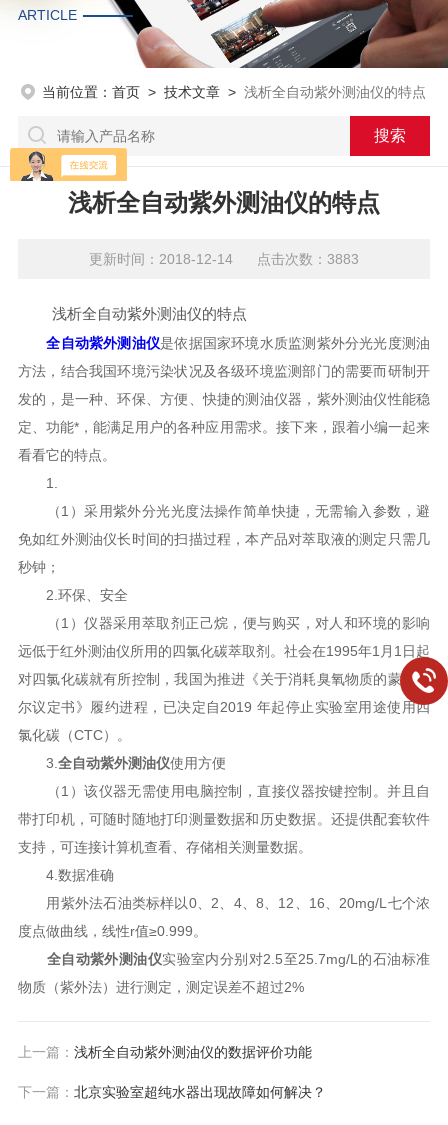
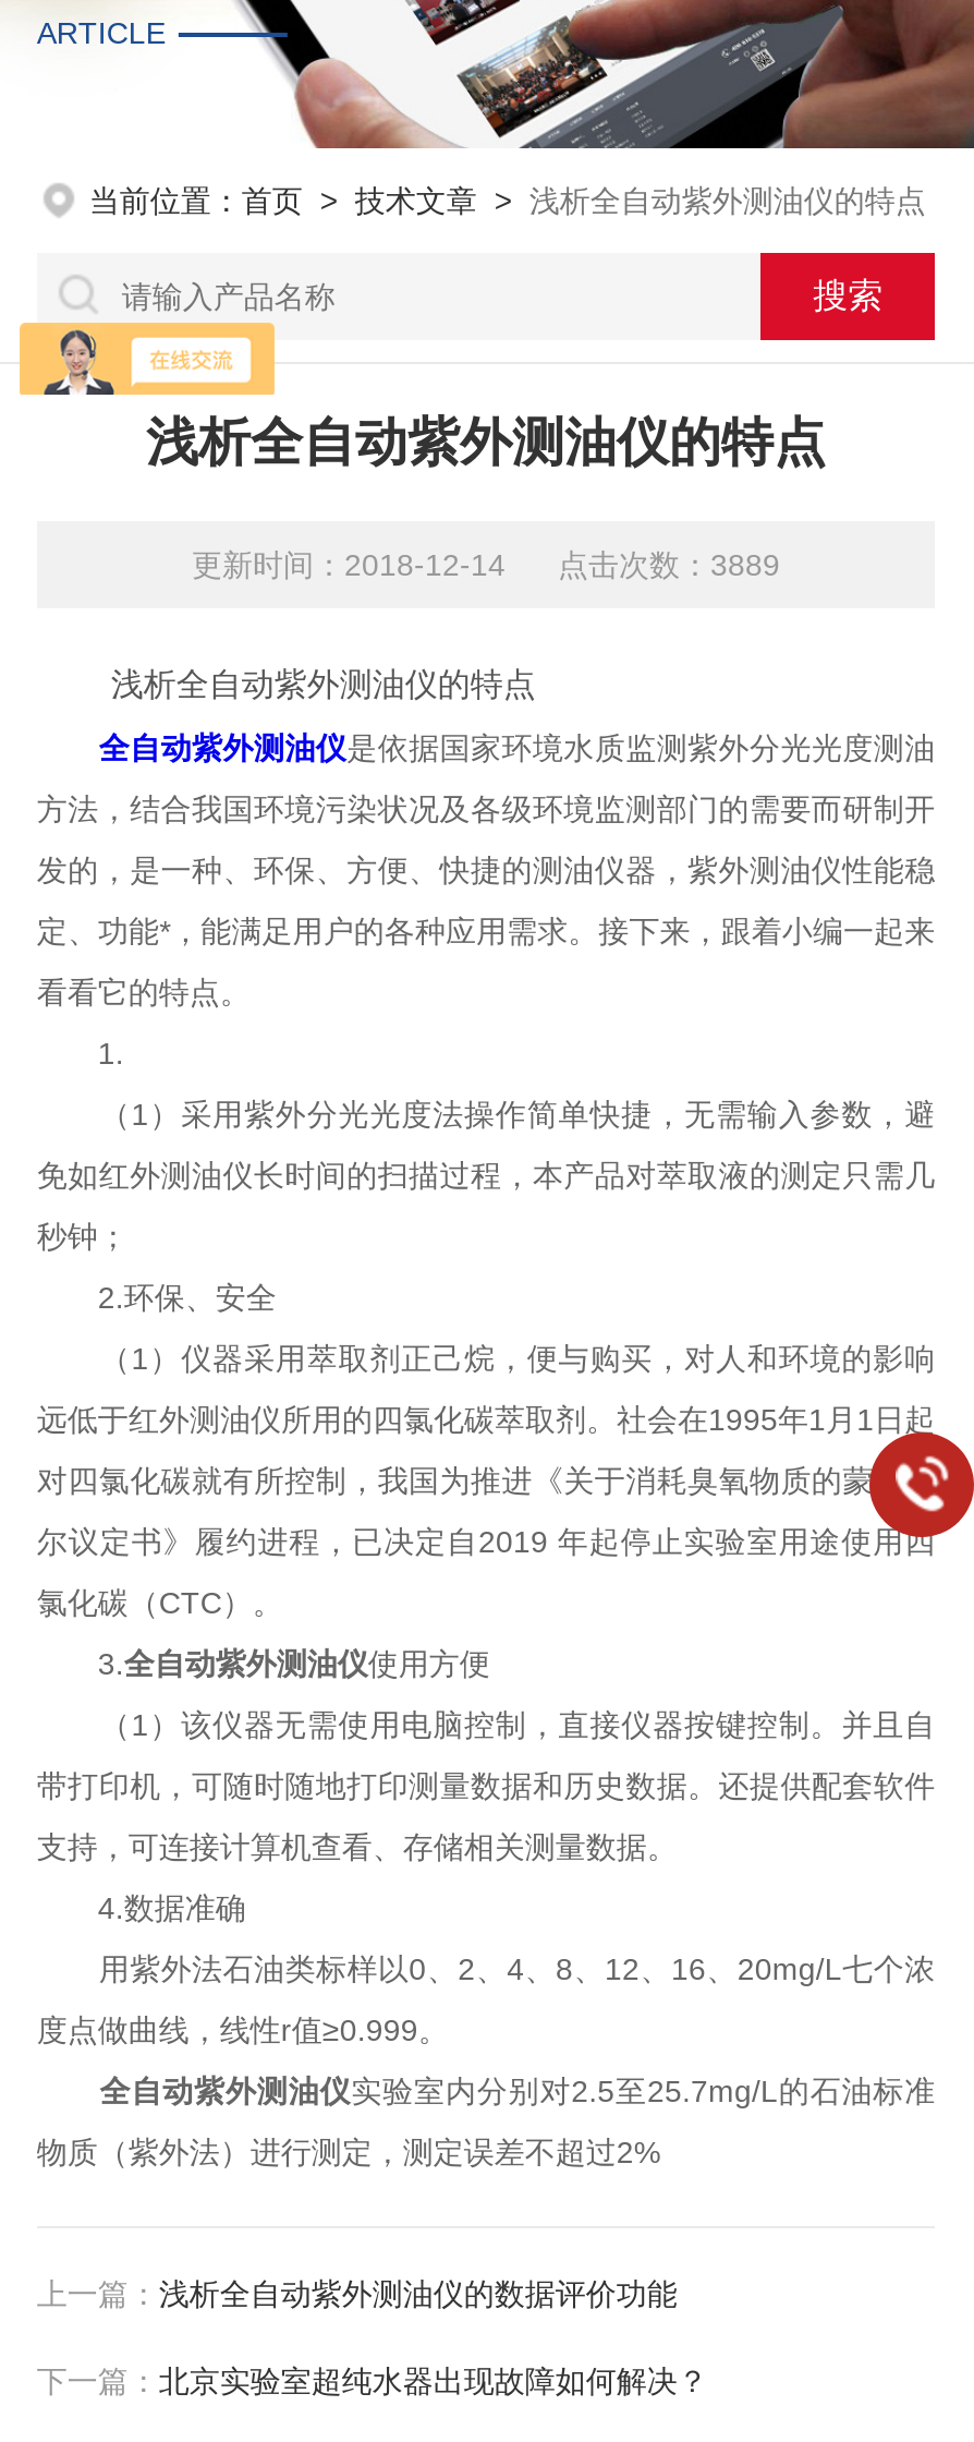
[89,251,359,267] 更新时间：2018-12-14 点击次数：3883 -> [192,547,780,582] 更新时间：2018-12-14 点击次数：3889

